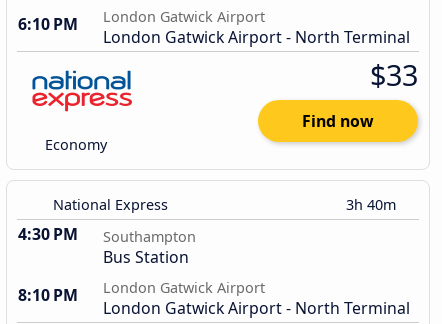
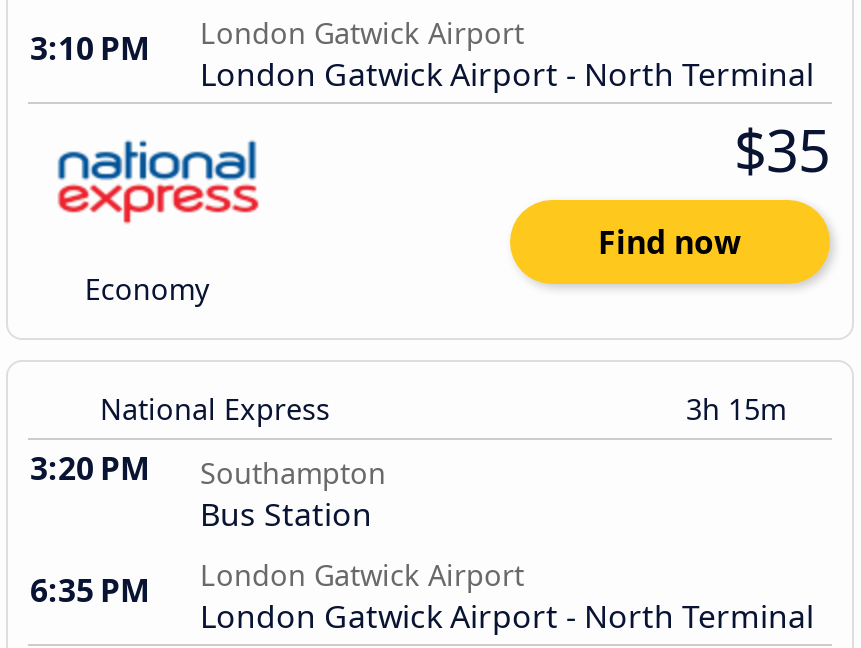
[18,7,265,35] 6:10 PM London Gatwick Airport -> [30,14,524,70] 3:10 PM London Gatwick Airport
[370,55,418,94] $33 -> [734,110,830,188] $35
[346,195,400,214] 3h 40m -> [686,390,794,428] 3h 15m
[18,223,196,246] 4:30 PM Southampton -> [30,446,386,492] 3:20 PM Southampton
[18,278,265,306] 8:10 PM London Gatwick Airport -> [30,556,524,612] 6:35 PM London Gatwick Airport

